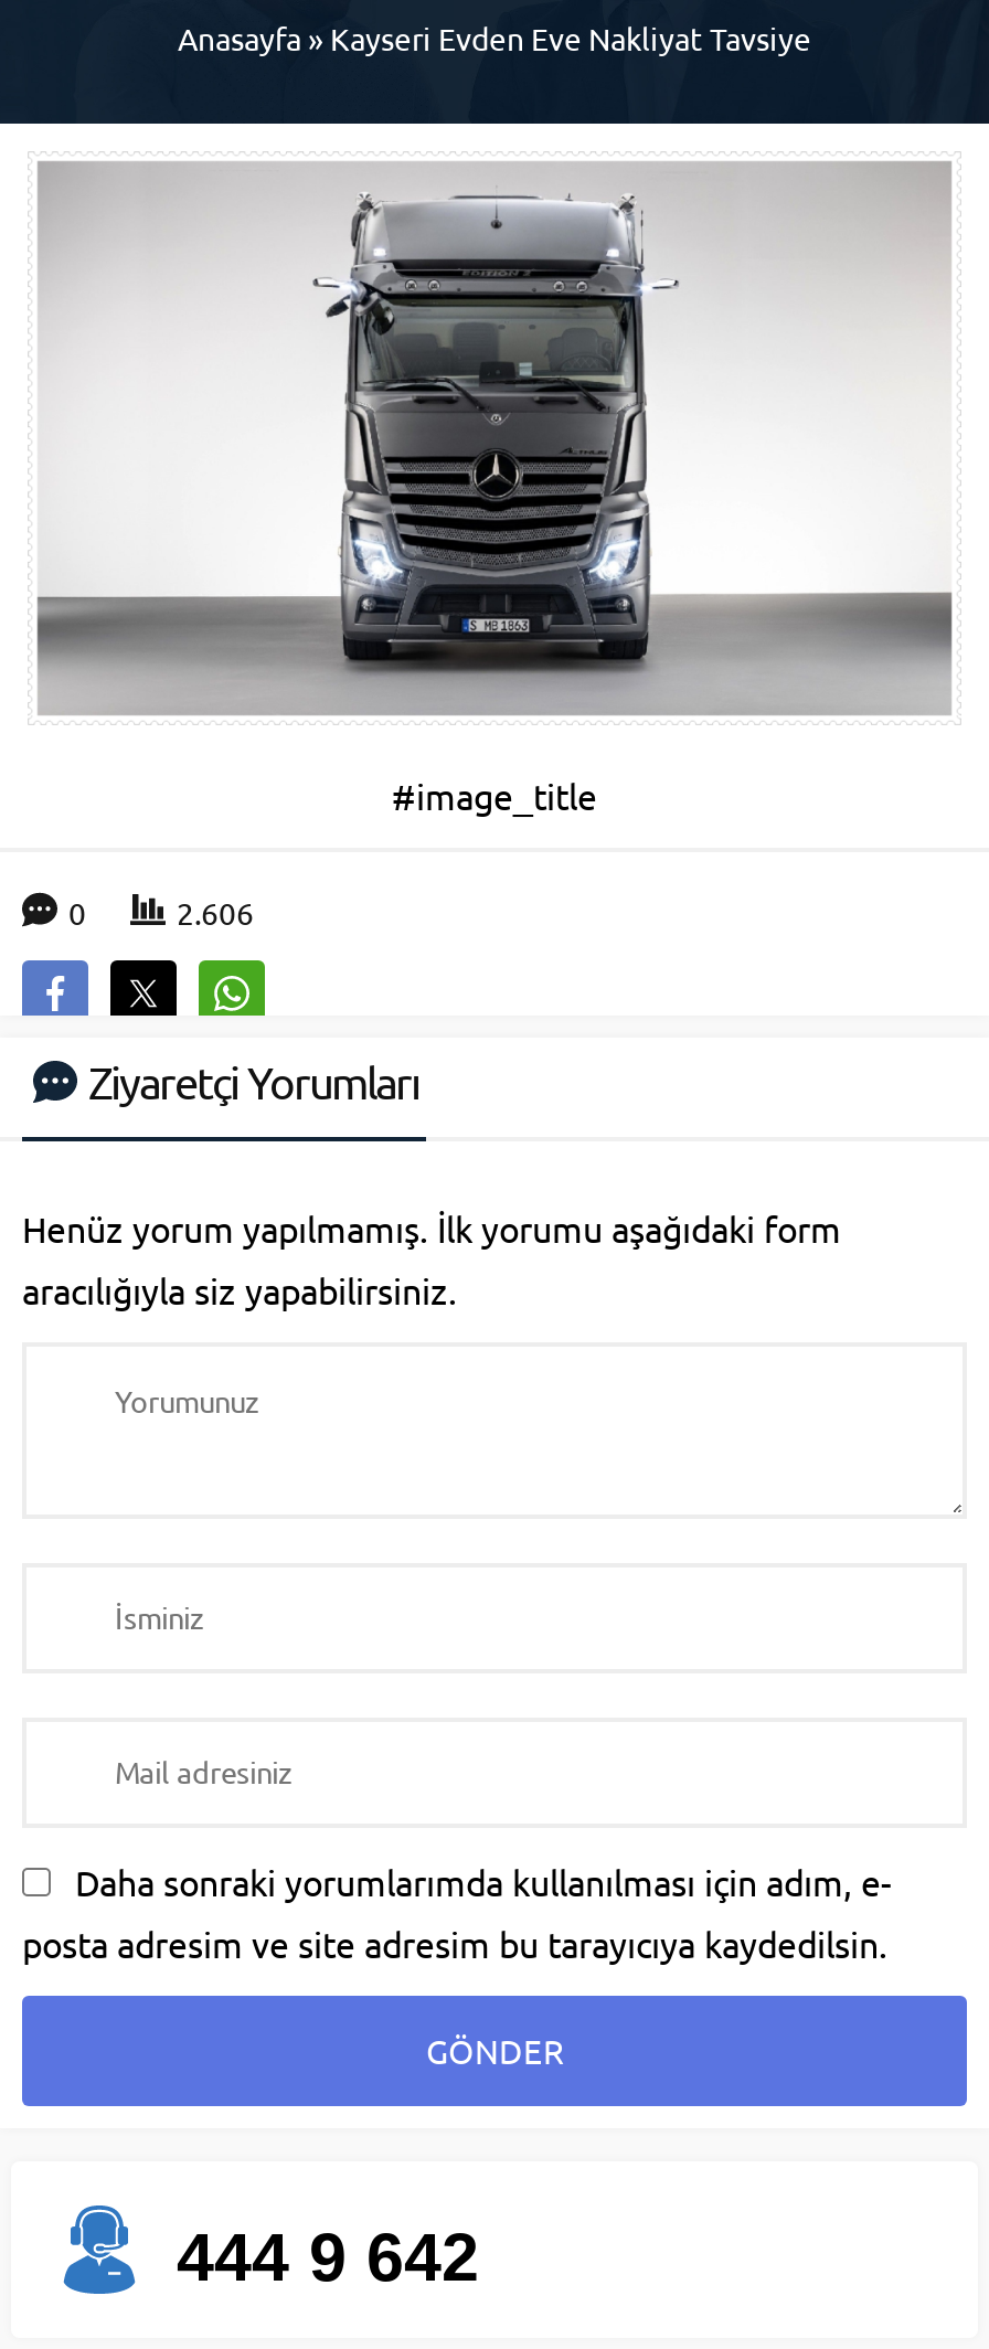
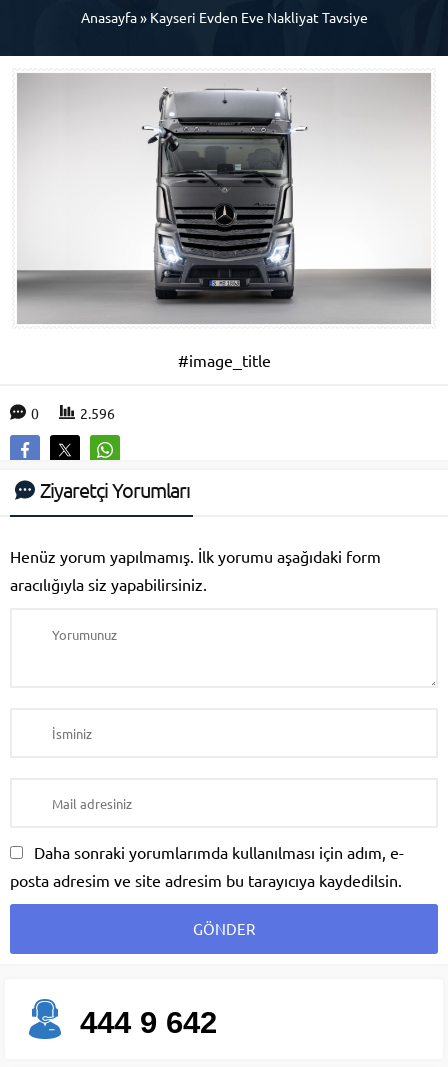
[177,892,254,932] 2.606 -> [80,404,115,422] 2.596

